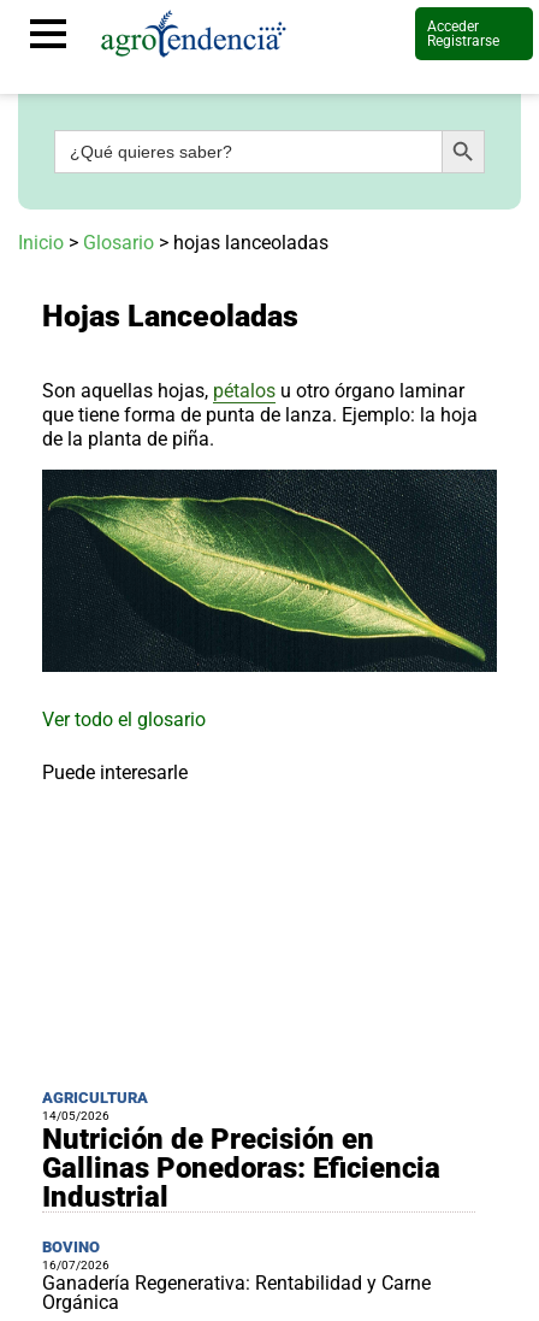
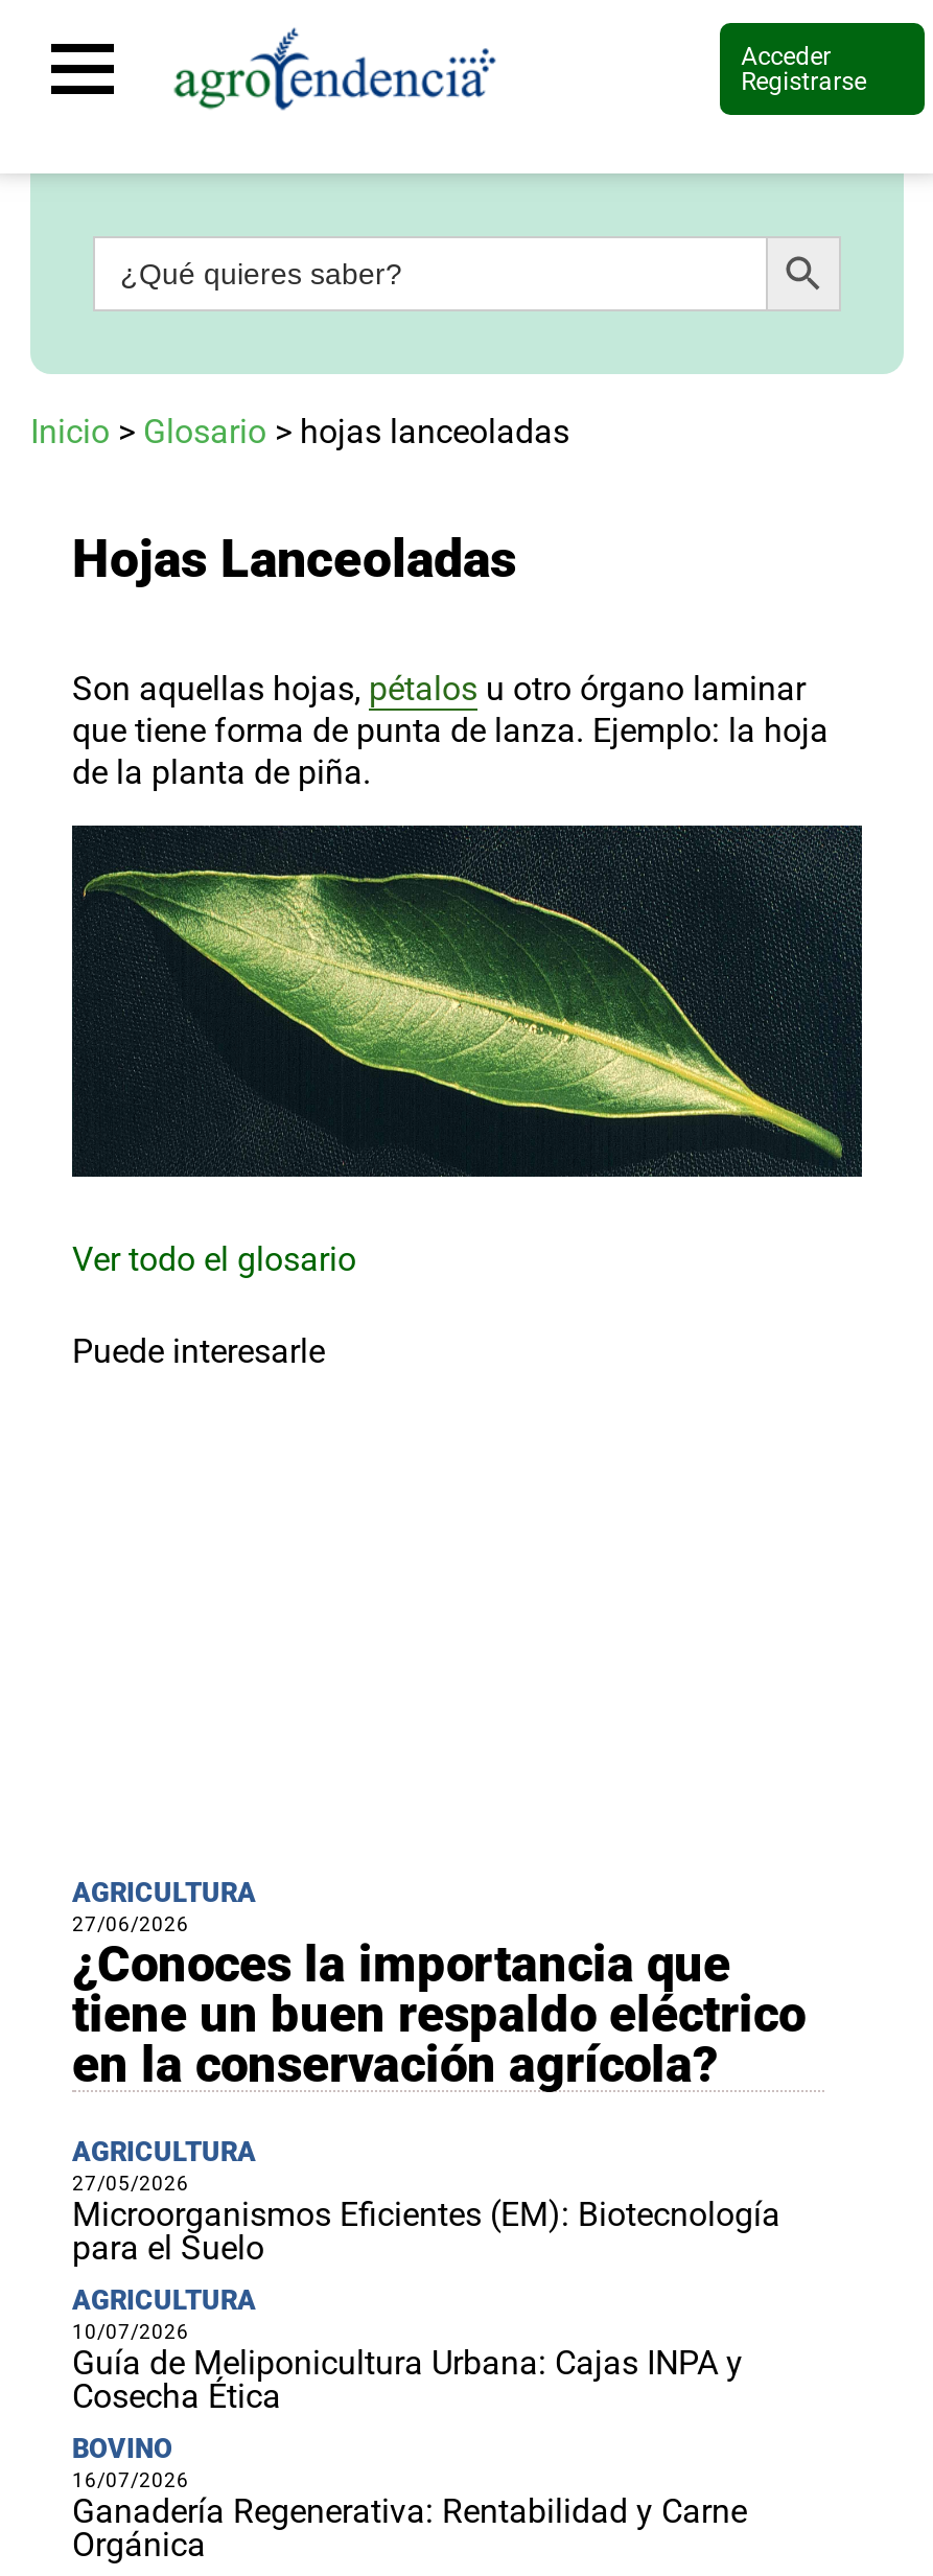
[42,1109,440,1214] 14/05/2026 | Nutrición de Precisión en | Gallinas Ponedoras: Eficiencia | Industrial -> [72,1912,806,2415] 27/06/2026 | ¿Conoces la importancia que | tiene un buen respaldo eléctrico | en la conservación agrícola? | AGRICULTURA | 27/05/2026 | Microorganismos Eficientes (EM): Biotecnología | para el Suelo | AGRICULTURA | 10/07/2026 | Guía de Meliponicultura Urbana: Cajas INPA y | Cosecha Ética

